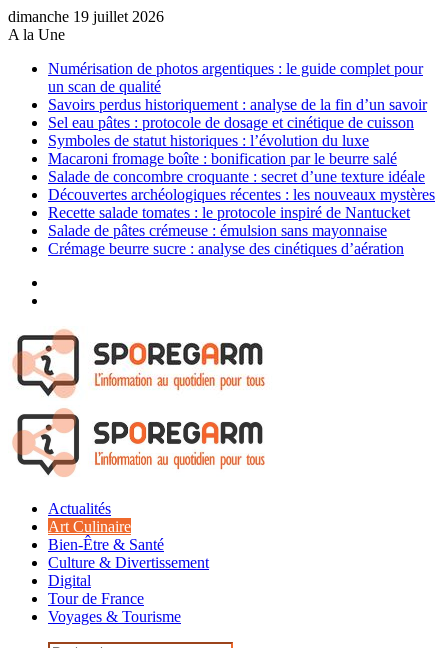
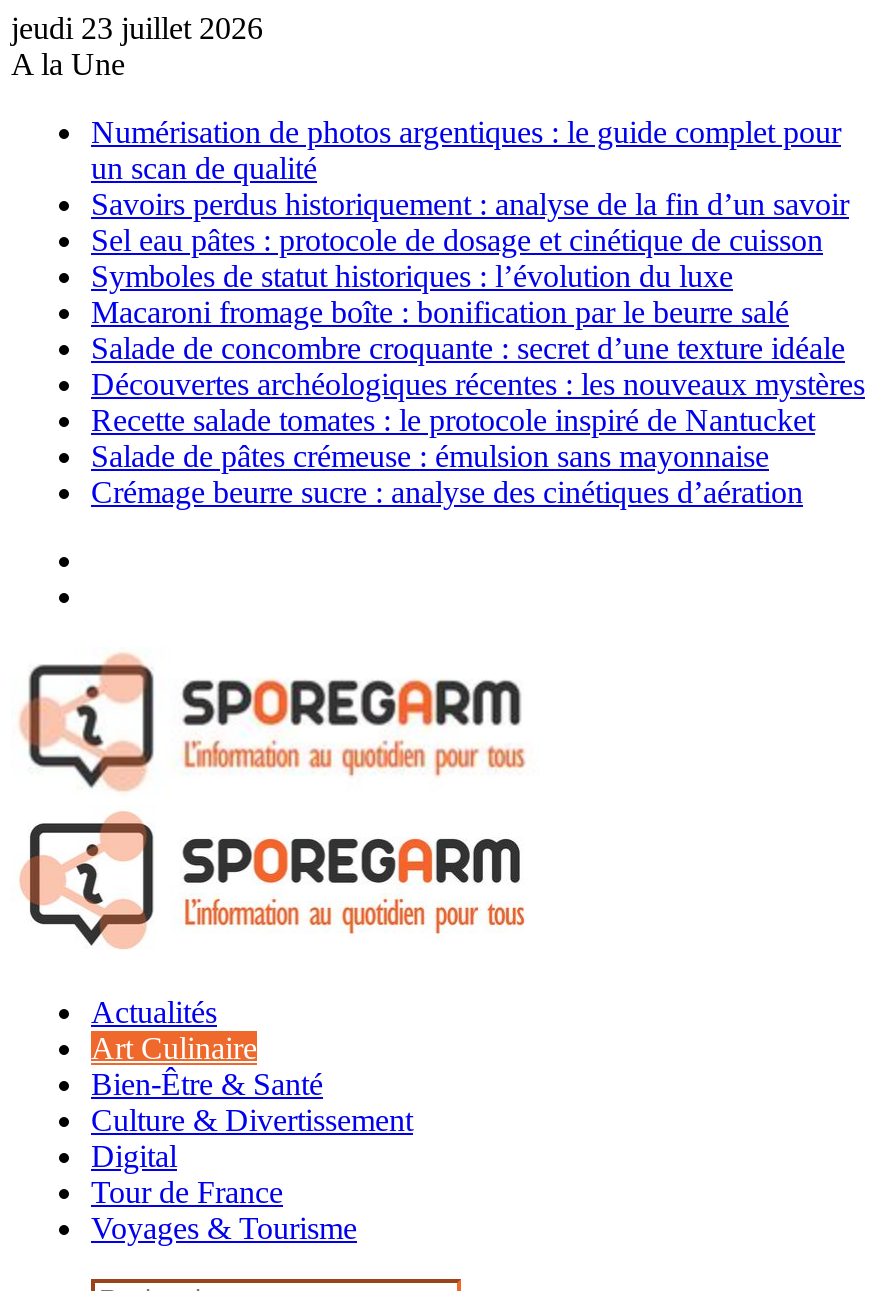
[8,8,164,25] dimanche 19 juillet 2026 -> [11,11,263,45] jeudi 23 juillet 2026

